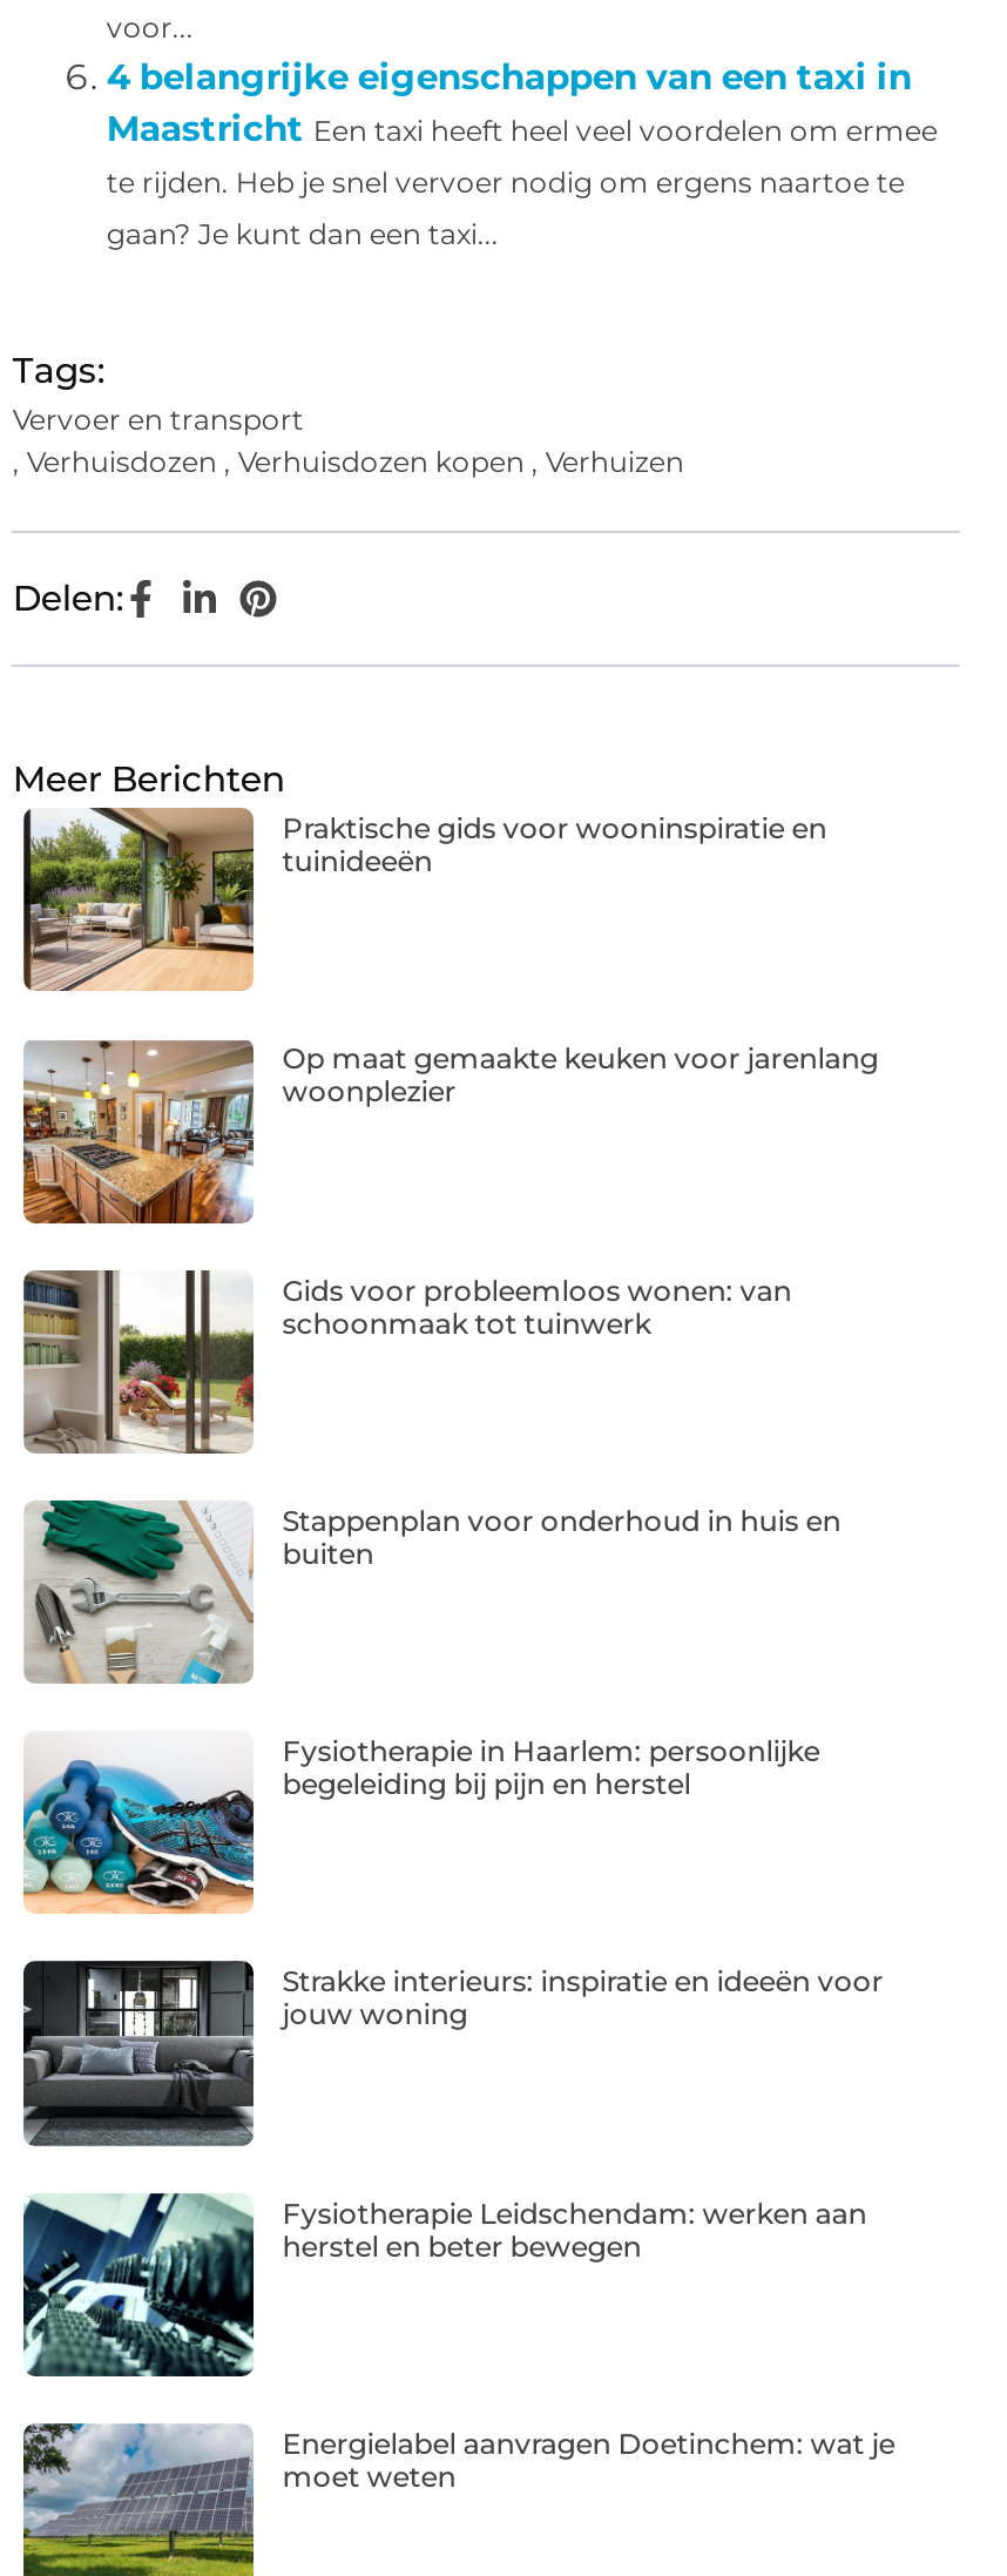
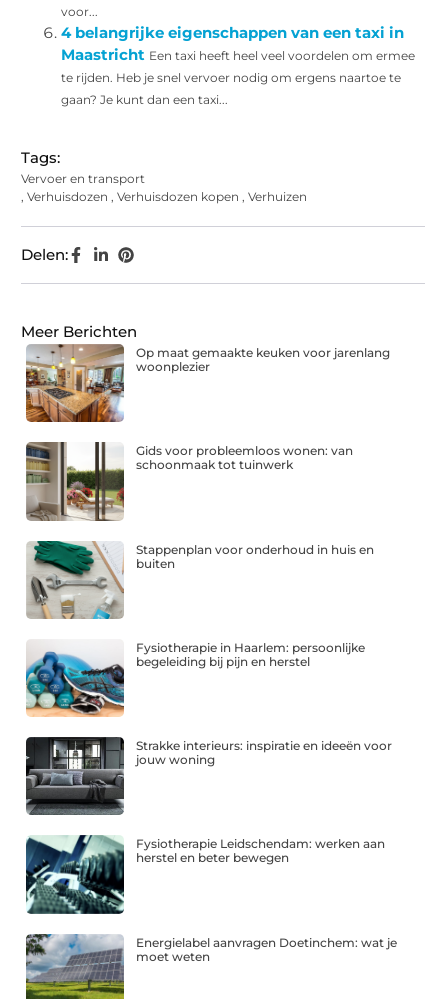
[21,808,827,991] [image] | Praktische gids voor wooninspiratie en | tuinideeën -> none

